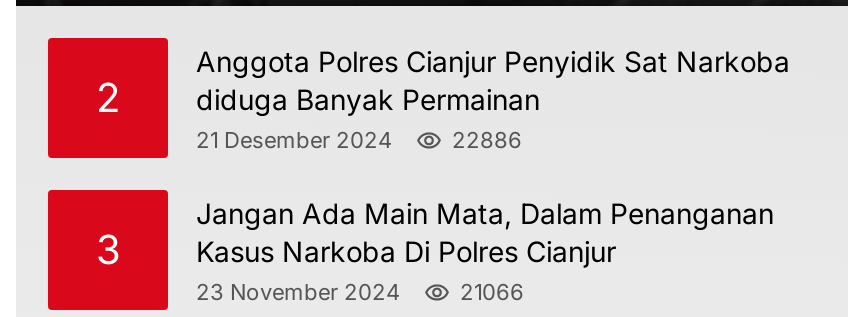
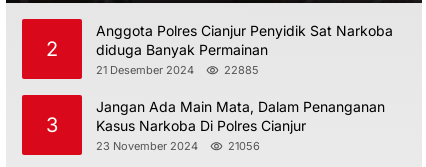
[452,126,522,154] 22886 -> [224,63,259,77] 22885
[460,278,524,306] 21066 -> [228,139,260,153] 21056

